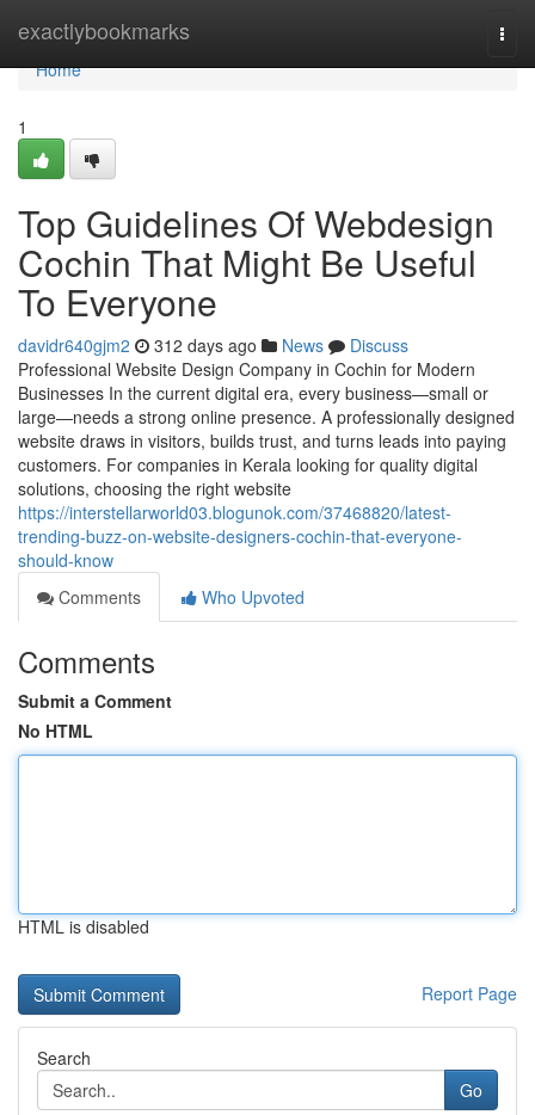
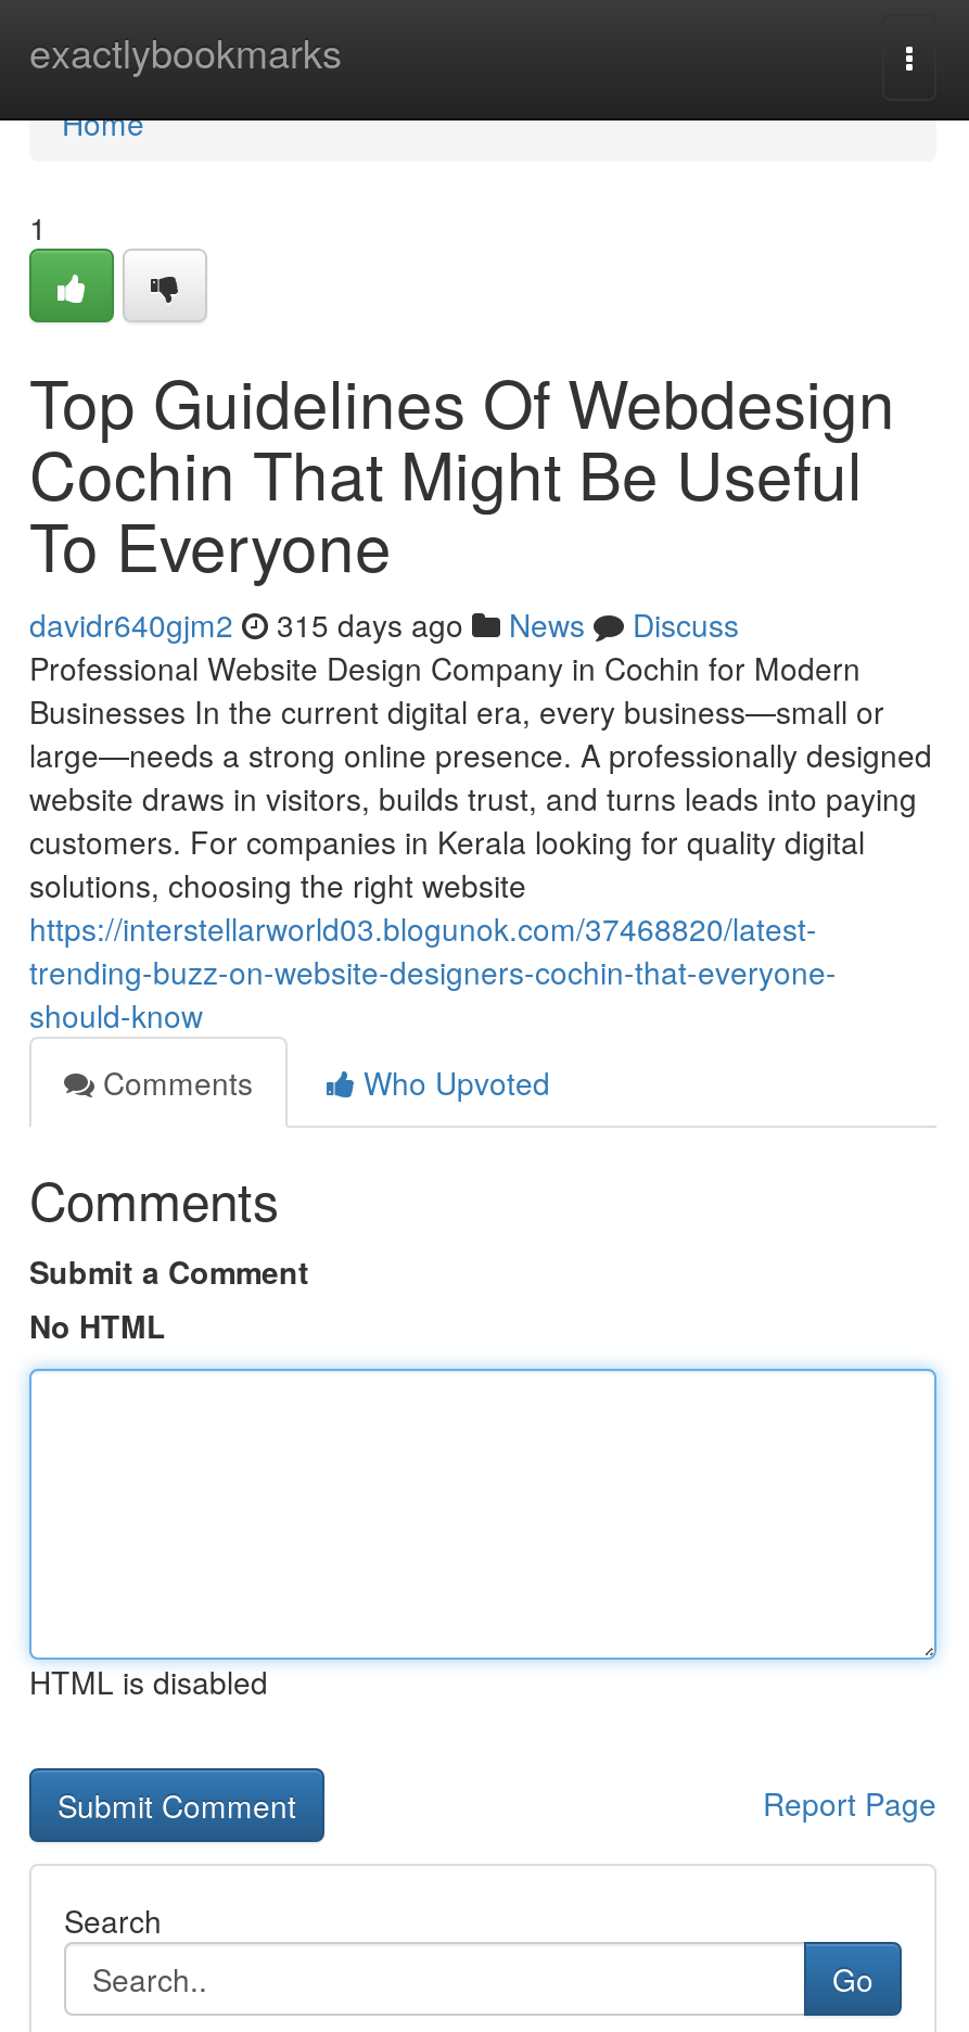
[18,333,408,357] davidr640gjm2 312 days ago News Discuss -> [29,602,739,646] davidr640gjm2 315 days ago News Discuss

